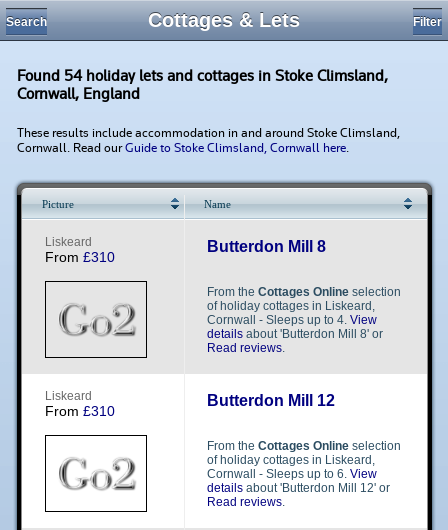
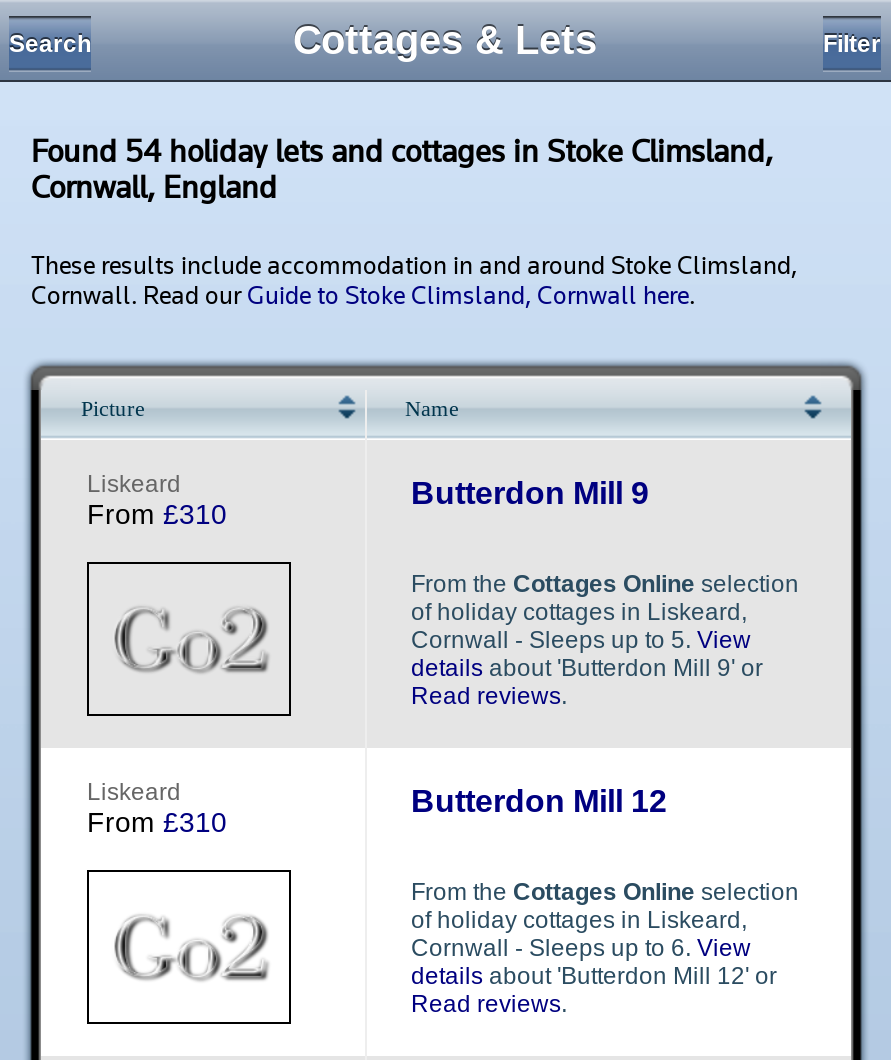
[207,238,326,255] Butterdon Mill 8 -> [411,477,649,511] Butterdon Mill 9
[207,313,377,327] Cornwall - Sleeps up to 4. View -> [411,626,751,654] Cornwall - Sleeps up to 5. View
[207,327,383,341] details about 'Butterdon Mill 8' or -> [411,654,763,682] details about 'Butterdon Mill 9' or

